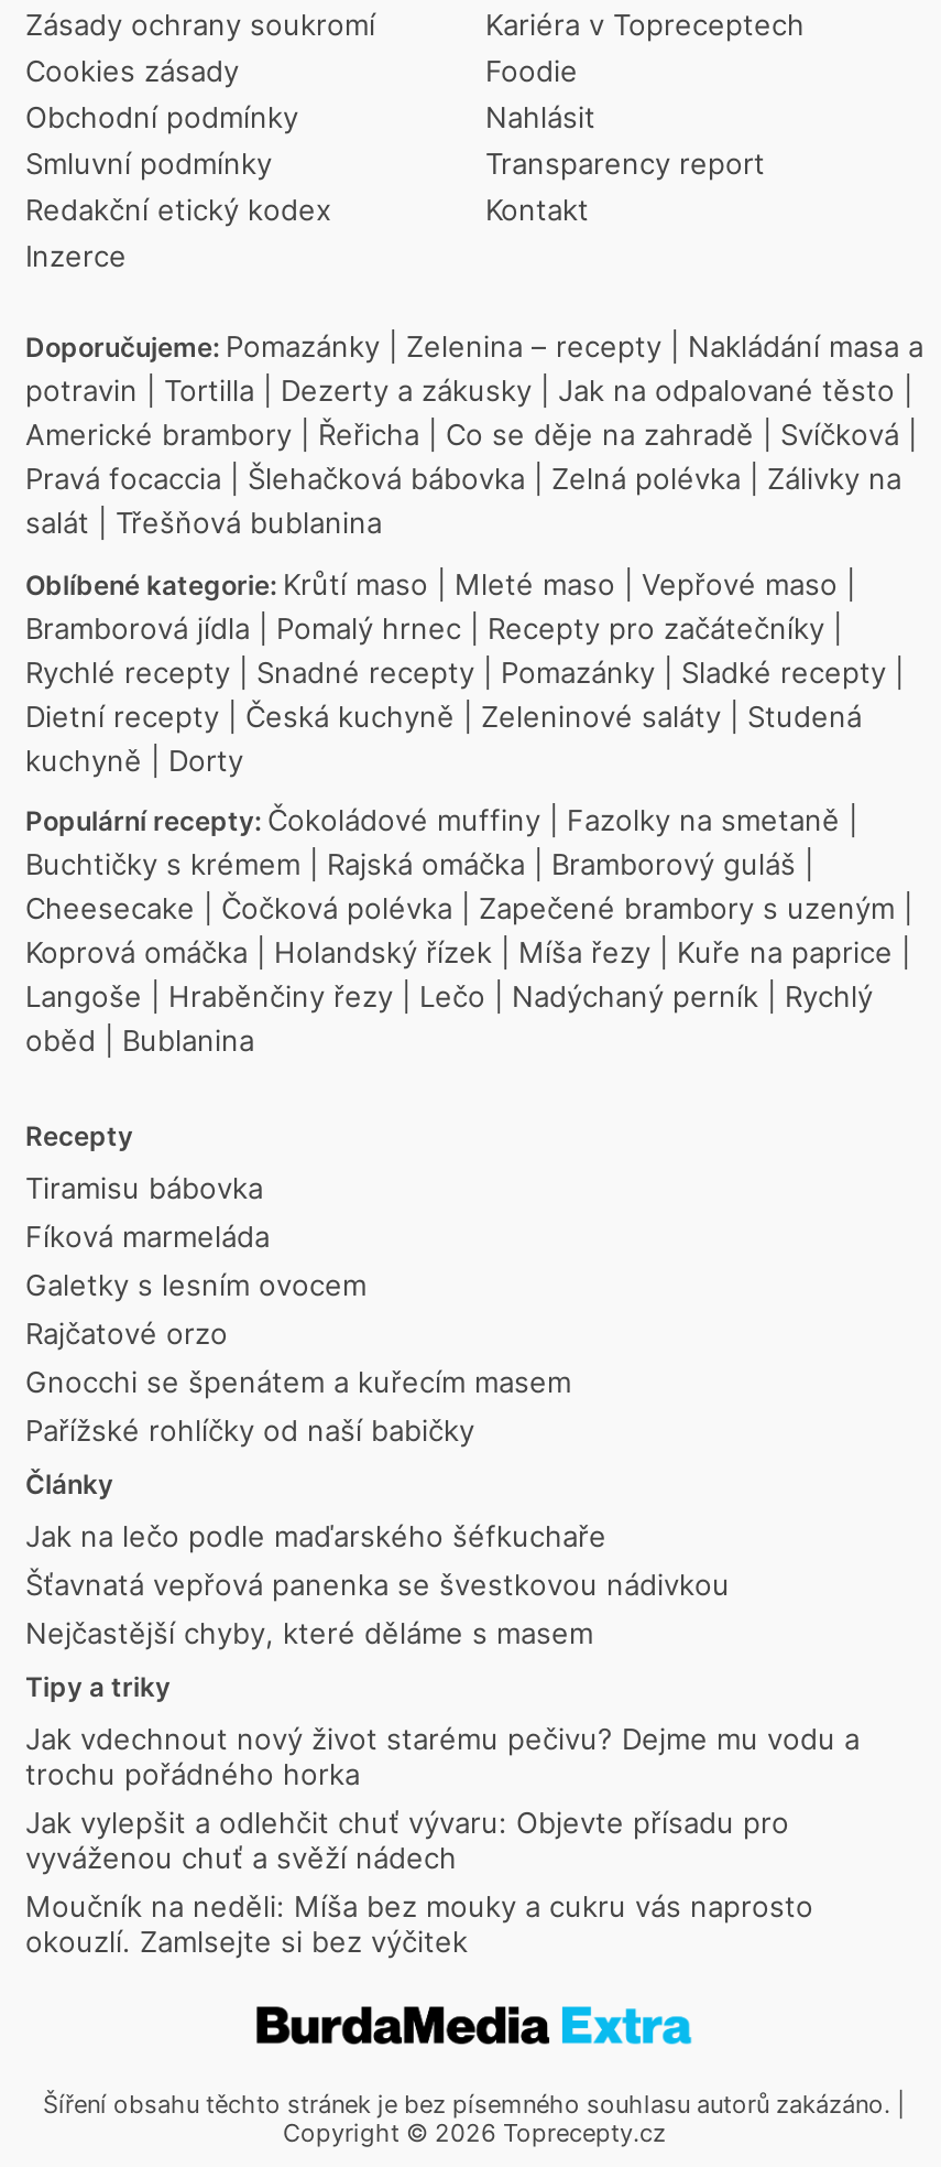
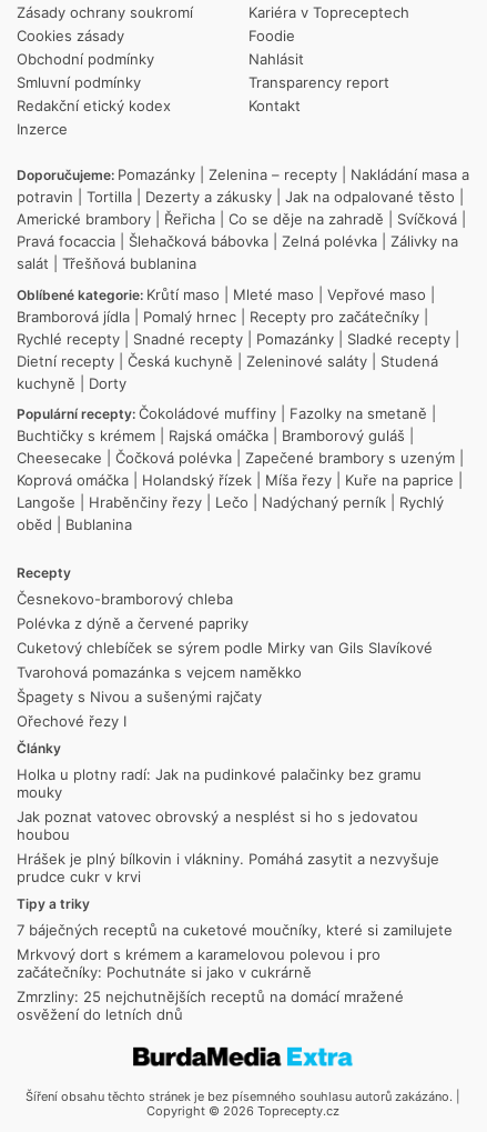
[25,1170,571,1447] Tiramisu bábovka | Fíková marmeláda | Galetky s lesním ovocem | Rajčatové orzo | Gnocchi se špenátem a kuřecím masem | Pařížské rohlíčky od naší babičky -> [17,590,433,730] Česnekovo-bramborový chleba | Polévka z dýně a červené papriky | Cuketový chlebíček se sýrem podle Mirky van Gils Slavíkové | Tvarohová pomazánka s vejcem naměkko | Špagety s Nivou a sušenými rajčaty | Ořechové řezy I
[25,1518,730,1650] Jak na lečo podle maďarského šéfkuchaře | Šťavnatá vepřová panenka se švestkovou nádivkou | Nejčastější chyby, které děláme s masem -> [17,765,439,885] Holka u plotny radí: Jak na pudinkové palačinky bez gramu | mouky | Jak poznat vatovec obrovský a nesplést si ho s jedovatou | houbou | Hrášek je plný bílkovin i vlákniny. Pomáhá zasytit a nezvyšuje | prudce cukr v krvi
moved [25,1670,171,1703] -> [17,895,90,912]: Tipy a triky
[25,1721,860,1959] Jak vdechnout nový život starému pečivu? Dejme mu vodu a | trochu pořádného horka | Jak vylepšit a odlehčit chuť vývaru: Objevte přísadu pro | vyváženou chuť a svěží nádech | Moučník na neděli: Míša bez mouky a cukru vás naprosto | okouzlí. Zamlsejte si bez výčitek -> [17,921,453,1023] 7 báječných receptů na cuketové moučníky, které si zamilujete | Mrkvový dort s krémem a karamelovou polevou i pro | začátečníky: Pochutnáte si jako v cukrárně | Zmrzliny: 25 nejchutnějších receptů na domácí mražené | osvěžení do letních dnů

